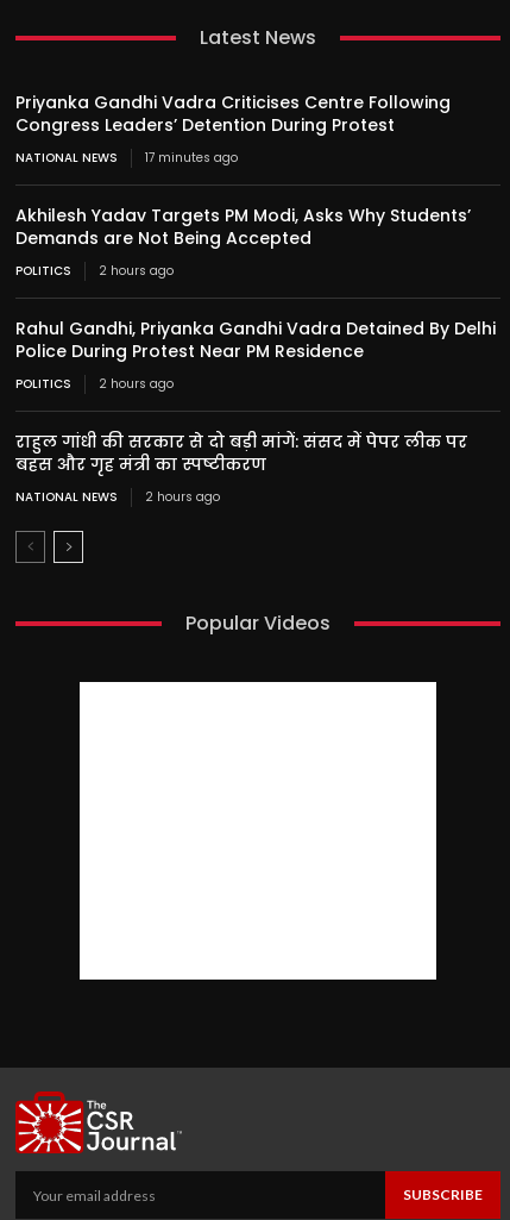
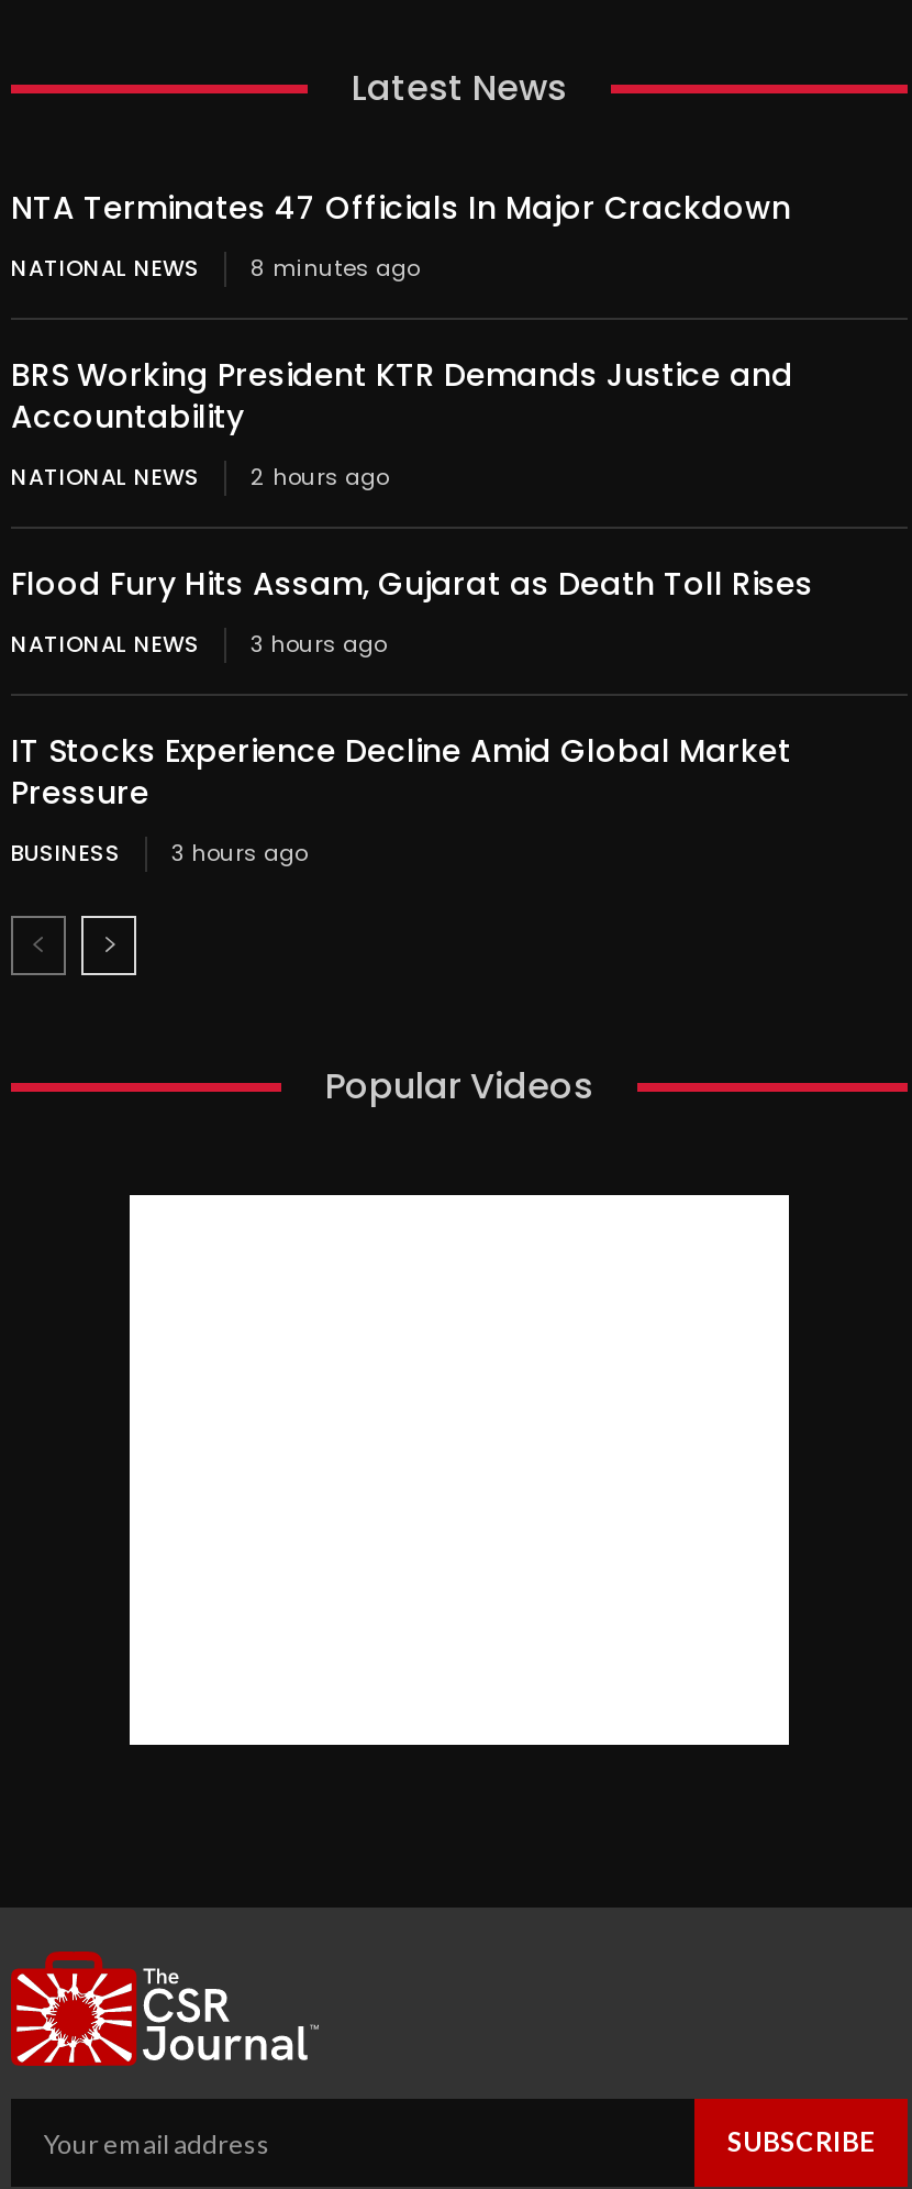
[15,91,451,137] Priyanka Gandhi Vadra Criticises Centre Following | Congress Leaders’ Detention During Protest -> [11,186,791,230] NTA Terminates 47 Officials In Major Crackdown
[15,149,496,476] 17 minutes ago | Akhilesh Yadav Targets PM Modi, Asks Why Students’ | Demands are Not Being Accepted | POLITICS | 2 hours ago | Rahul Gandhi, Priyanka Gandhi Vadra Detained By Delhi | Police During Protest Near PM Residence | POLITICS | 2 hours ago | राहुल गांधी की सरकार से दो बड़ी मांगें: संसद में पेपर लीक पर | बहस और गृह मंत्री का स्पष्टीकरण -> [11,252,793,439] 8 minutes ago | BRS Working President KTR Demands Justice and | Accountability
moved [15,488,220,506] -> [11,461,389,494]: NATIONAL NEWS | 2 hours ago
none -> [11,562,813,870] Flood Fury Hits Assam, Gujarat as Death Toll Rises | NATIONAL NEWS | 3 hours ago | IT Stocks Experience Decline Amid Global Market | Pressure | BUSINESS | 3 hours ago

